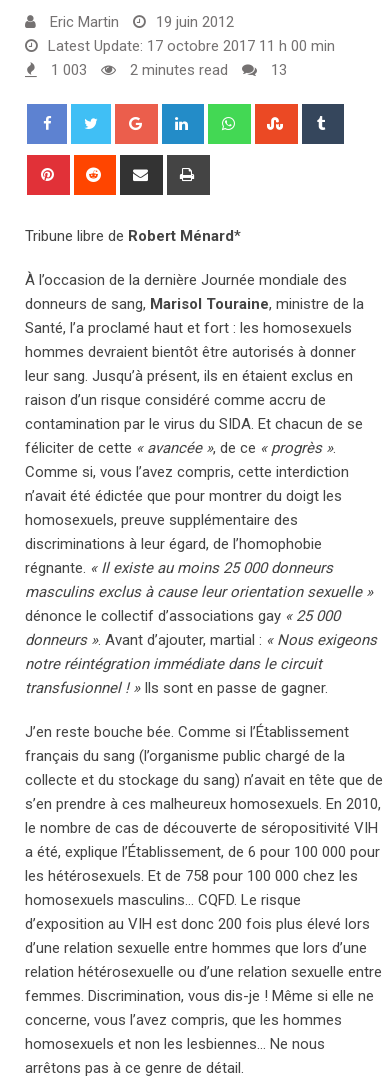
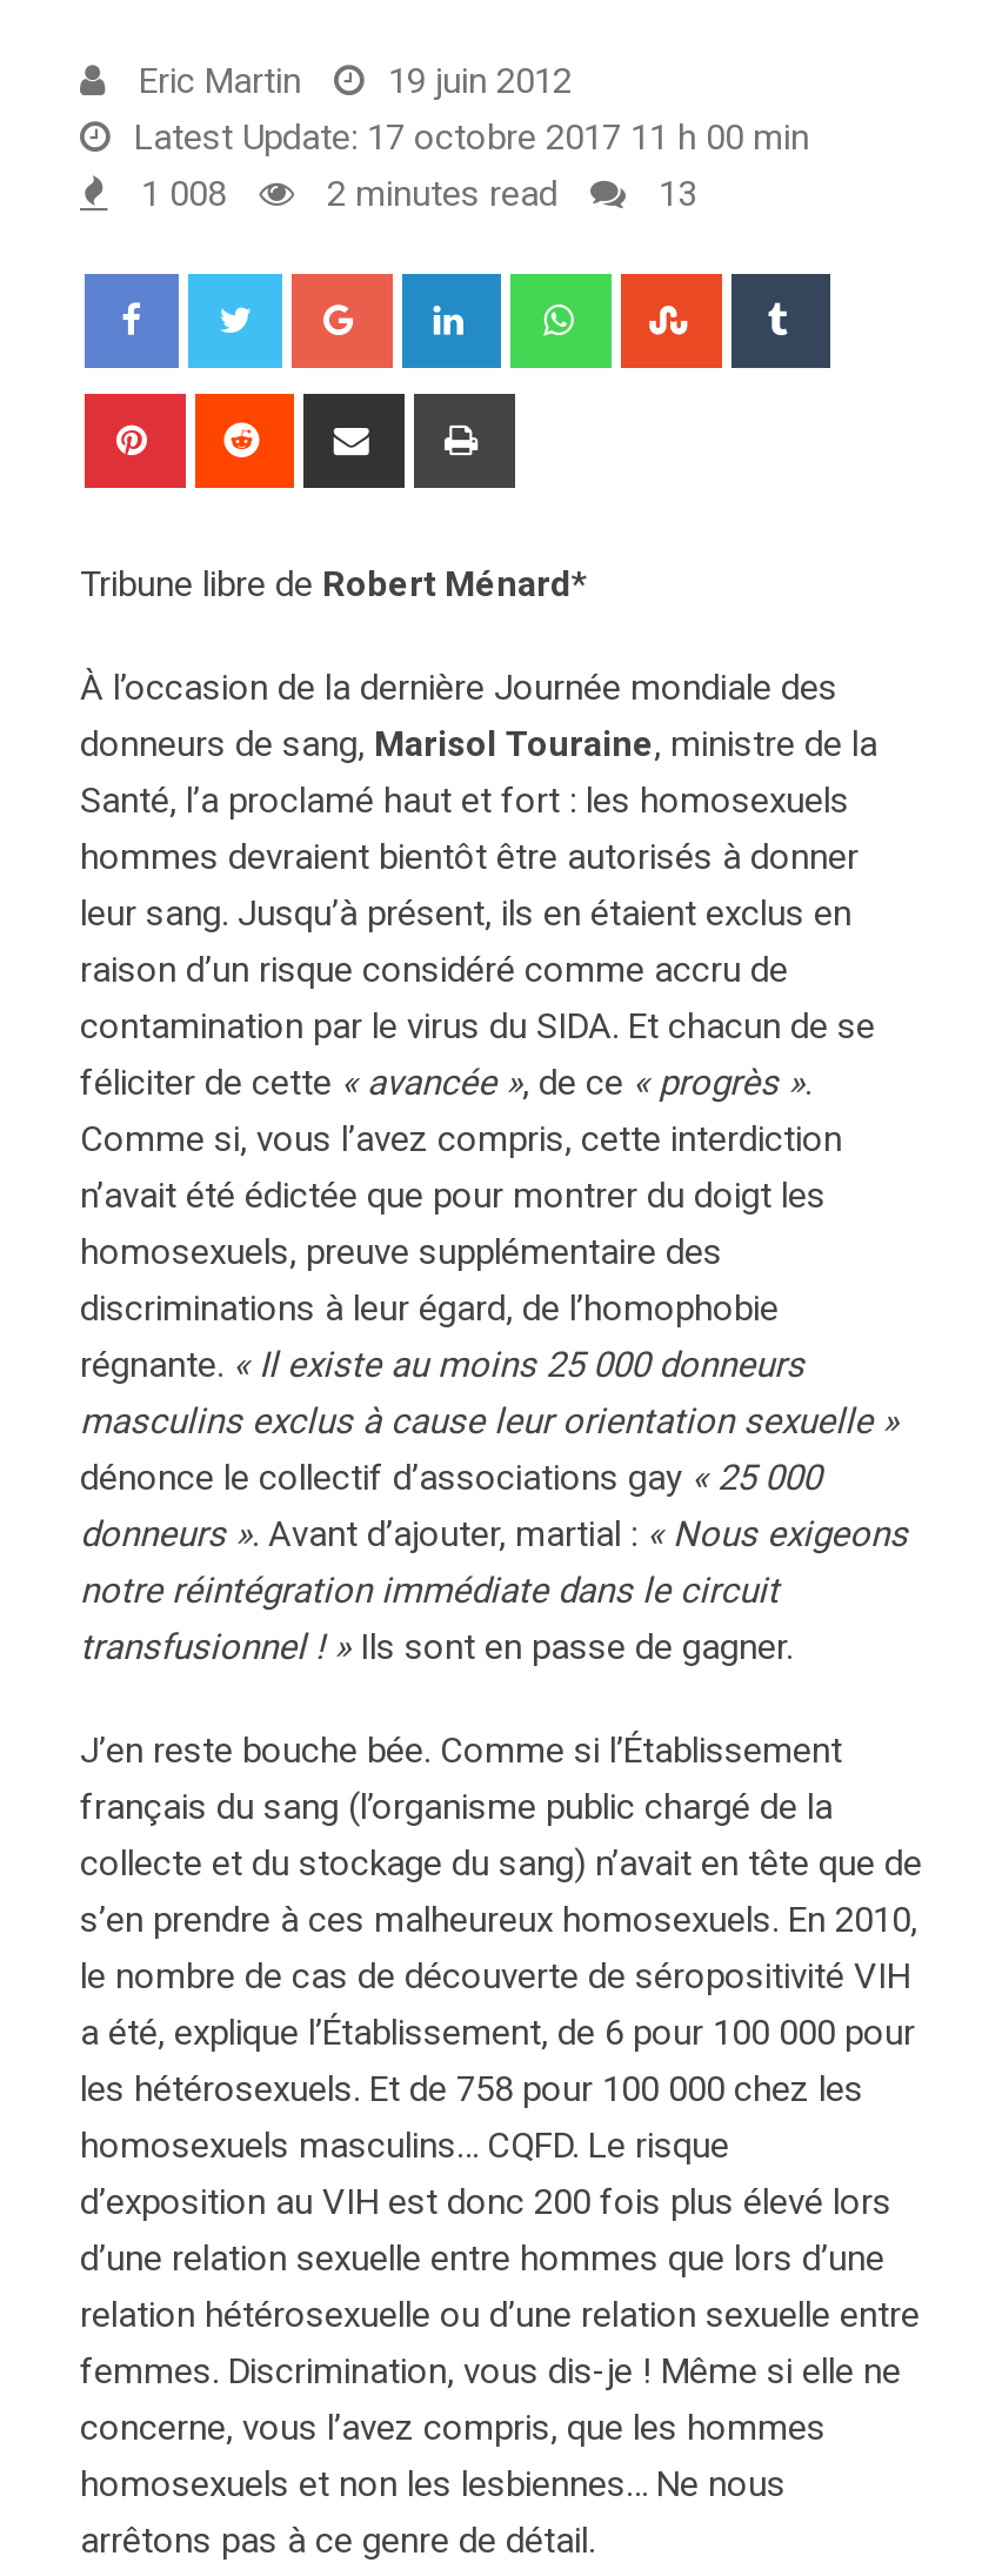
[47,61,87,79] 1 003 -> [132,172,226,215] 1 008

